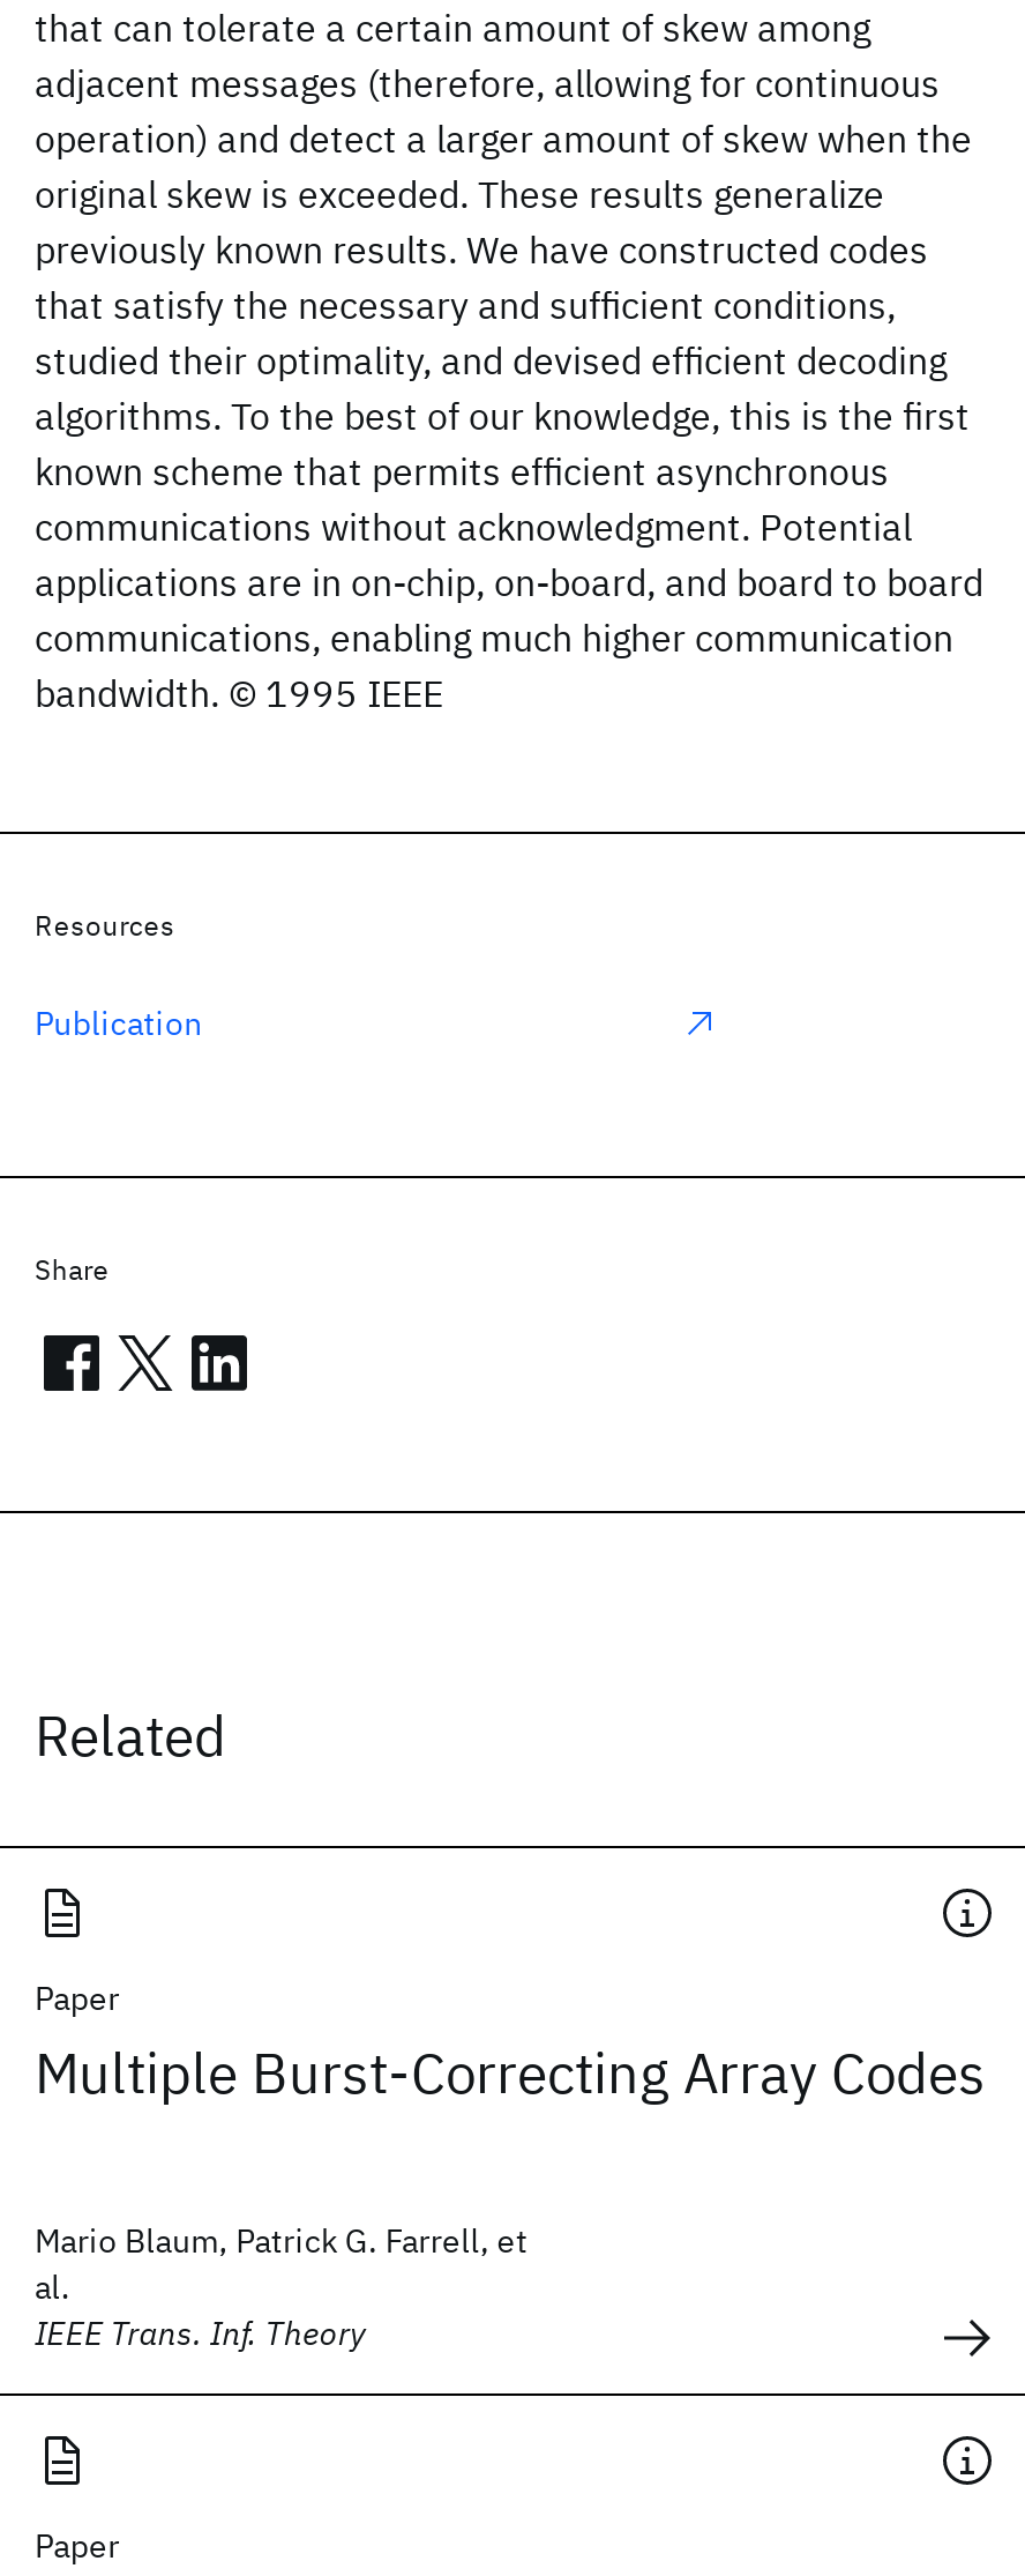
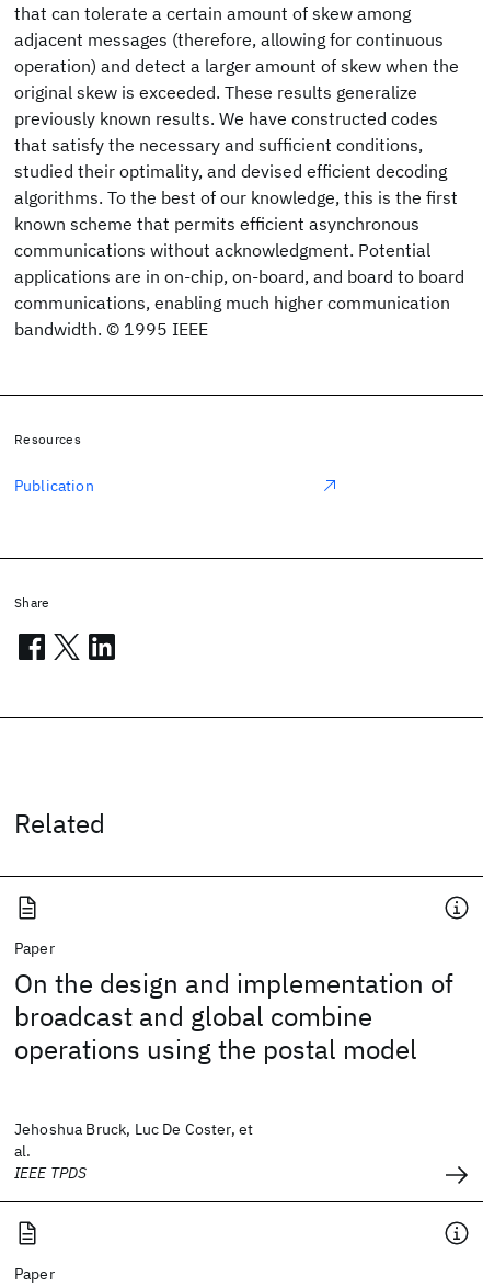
[35,2035,986,2109] Multiple Burst-Correcting Array Codes -> [14,966,453,1067] On the design and implementation of | broadcast and global combine | operations using the postal model
[35,2220,528,2262] Mario Blaum, Patrick G. Farrell, et -> [14,1119,253,1139] Jehoshua Bruck, Luc De Coster, et
[35,2313,366,2354] IEEE Trans. Inf. Theory -> [14,1163,87,1183] IEEE TPDS

